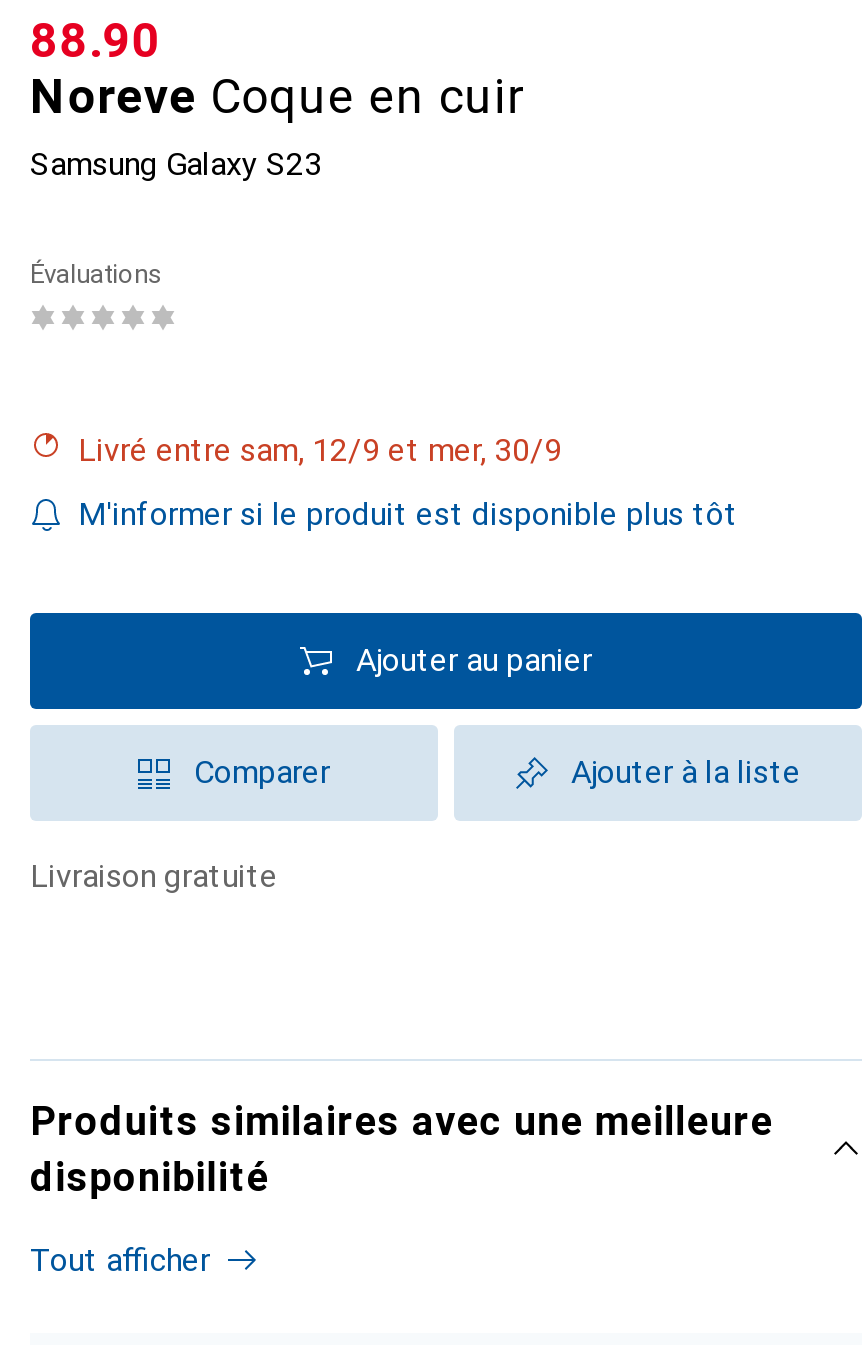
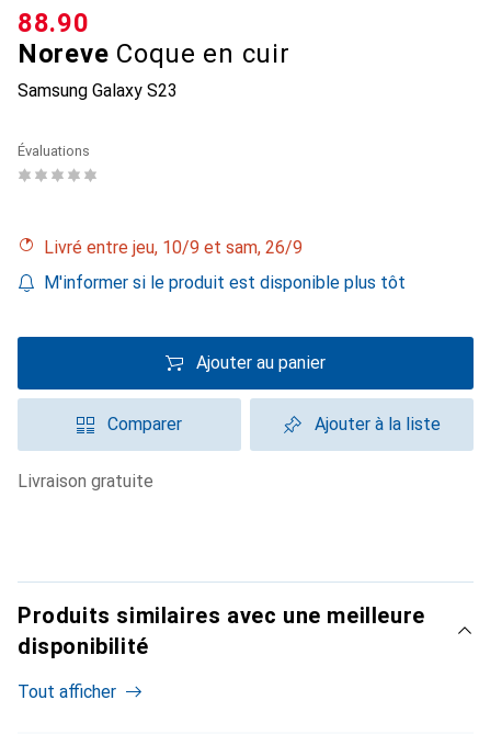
[96,431,562,469] Livré entre sam, 12/9 et mer, 30/9 -> [54,237,303,258] Livré entre jeu, 10/9 et sam, 26/9

